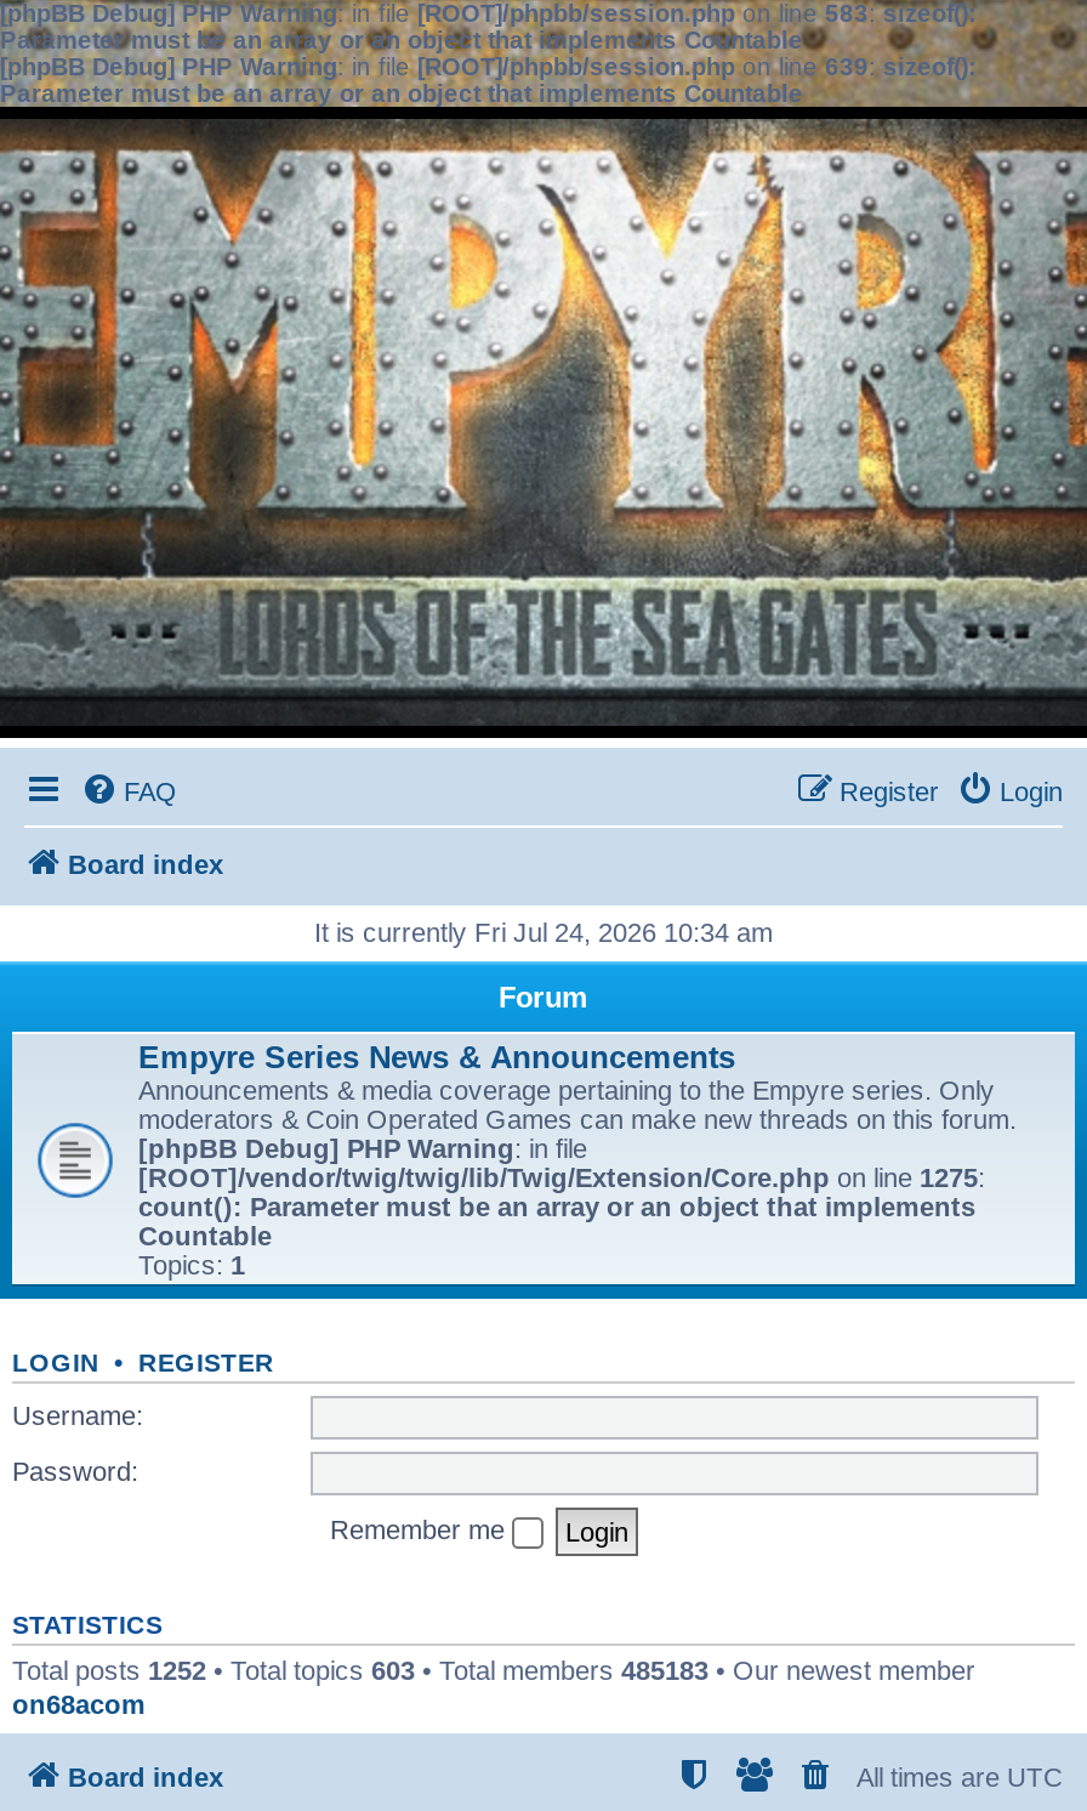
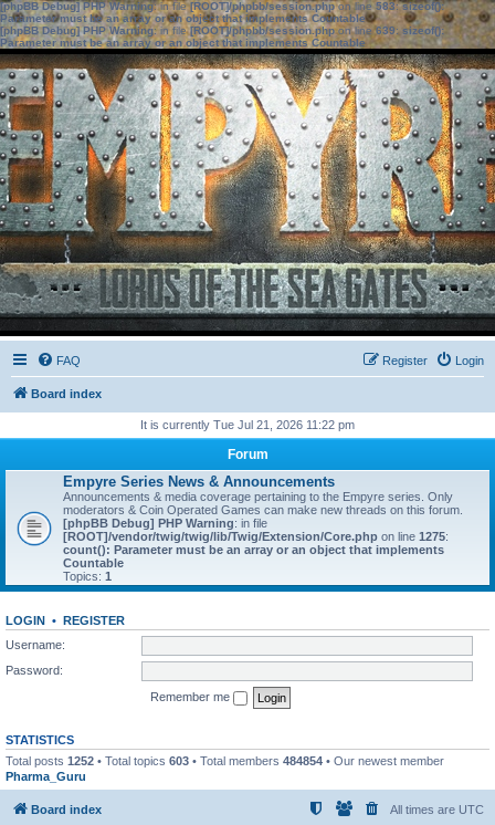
[314,918,773,947] It is currently Fri Jul 24, 2026 10:34 am -> [140,418,355,431] It is currently Tue Jul 21, 2026 11:22 pm
[12,1654,975,1718] Total posts 1252 • Total topics 603 • Total members 485183 • Our newest member | on68acom -> [6,754,444,782] Total posts 1252 • Total topics 603 • Total members 484854 • Our newest member | Pharma_Guru

